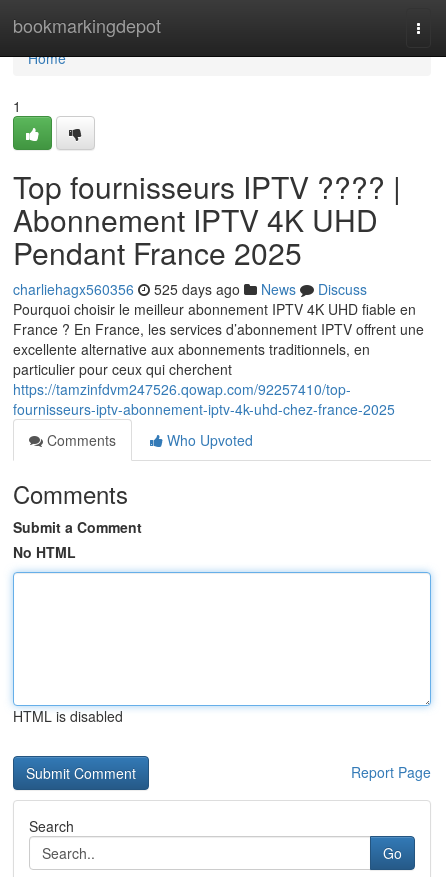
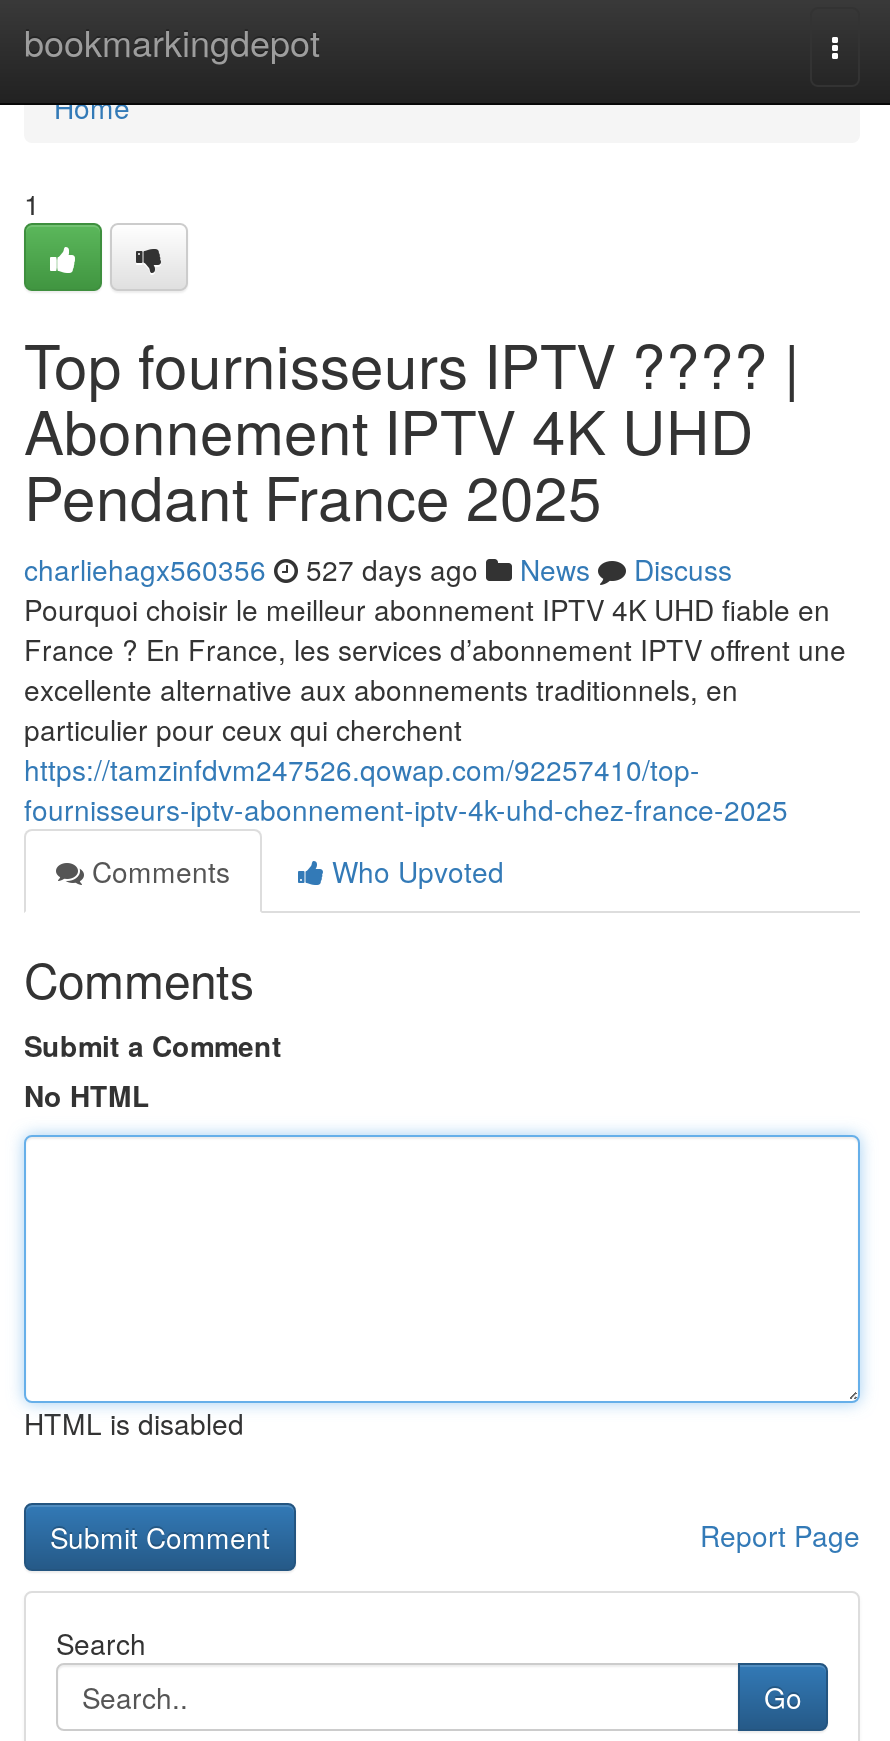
[13,279,367,299] charliehagx560356 525 days ago News Discuss -> [24,549,732,589] charliehagx560356 527 days ago News Discuss

